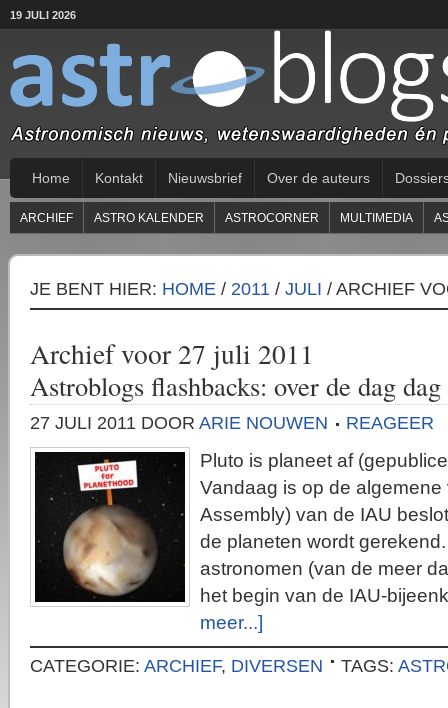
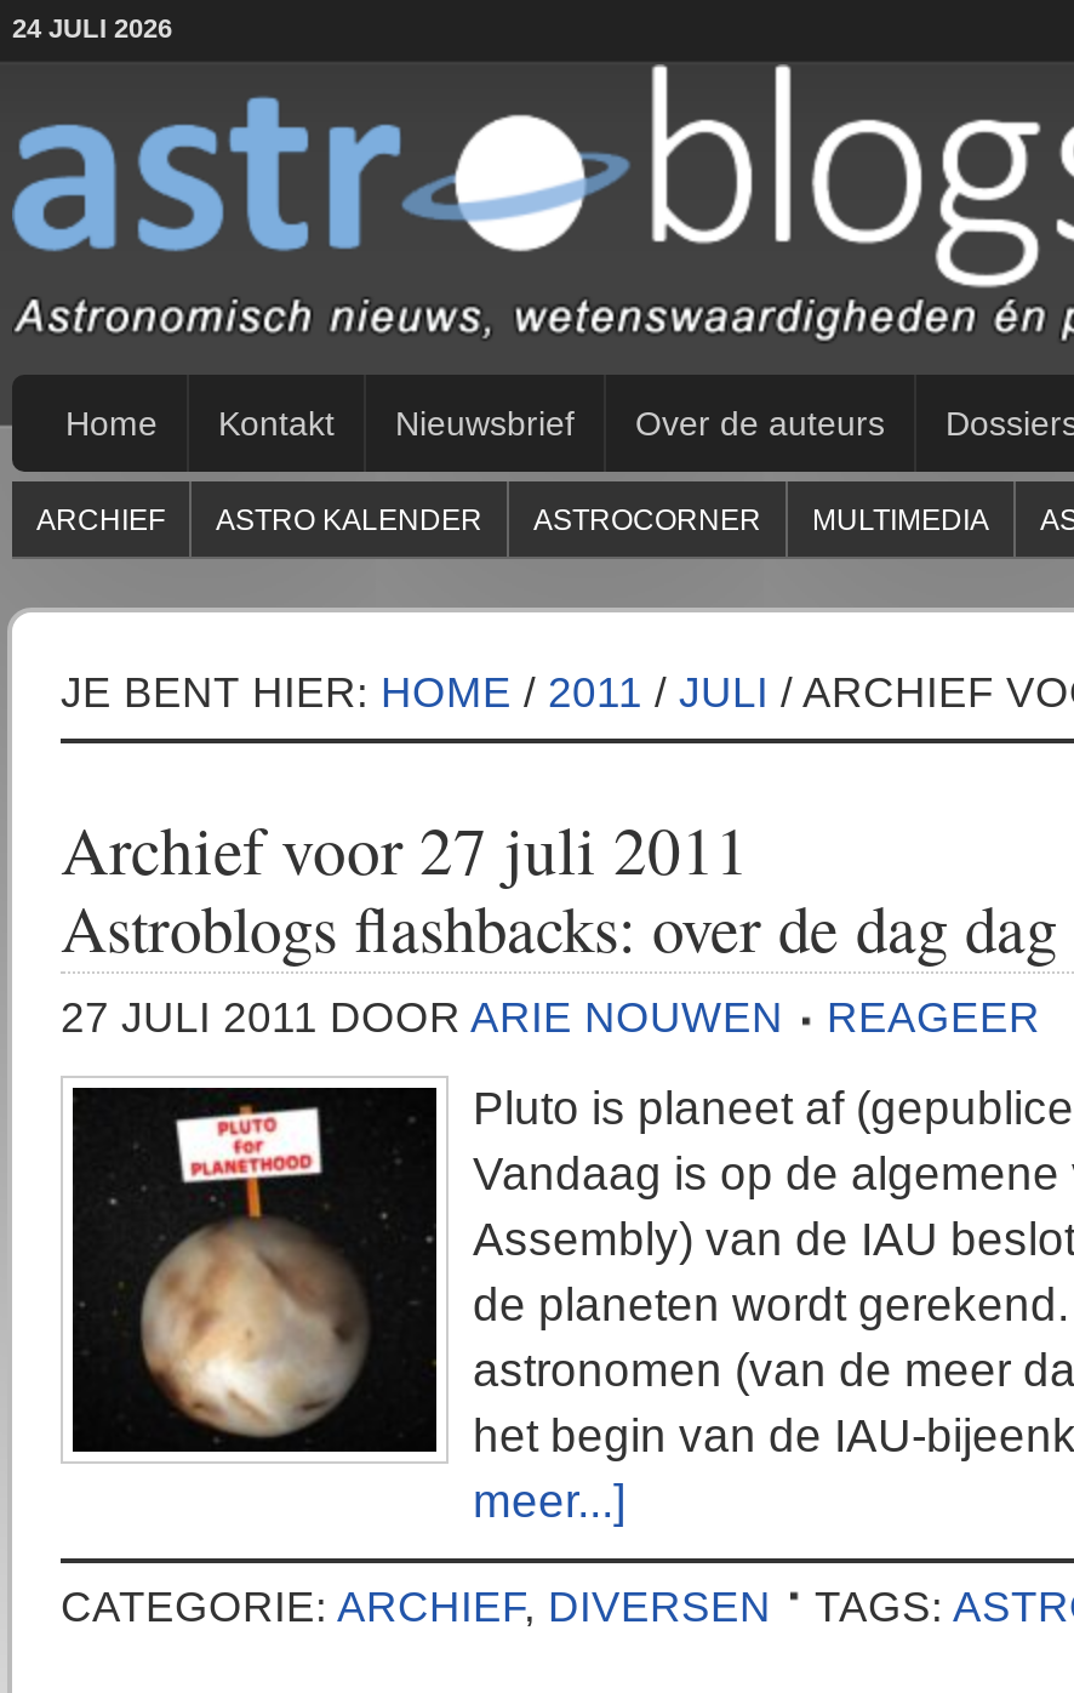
[10,9,76,21] 19 JULI 2026 -> [12,13,172,42] 24 JULI 2026

